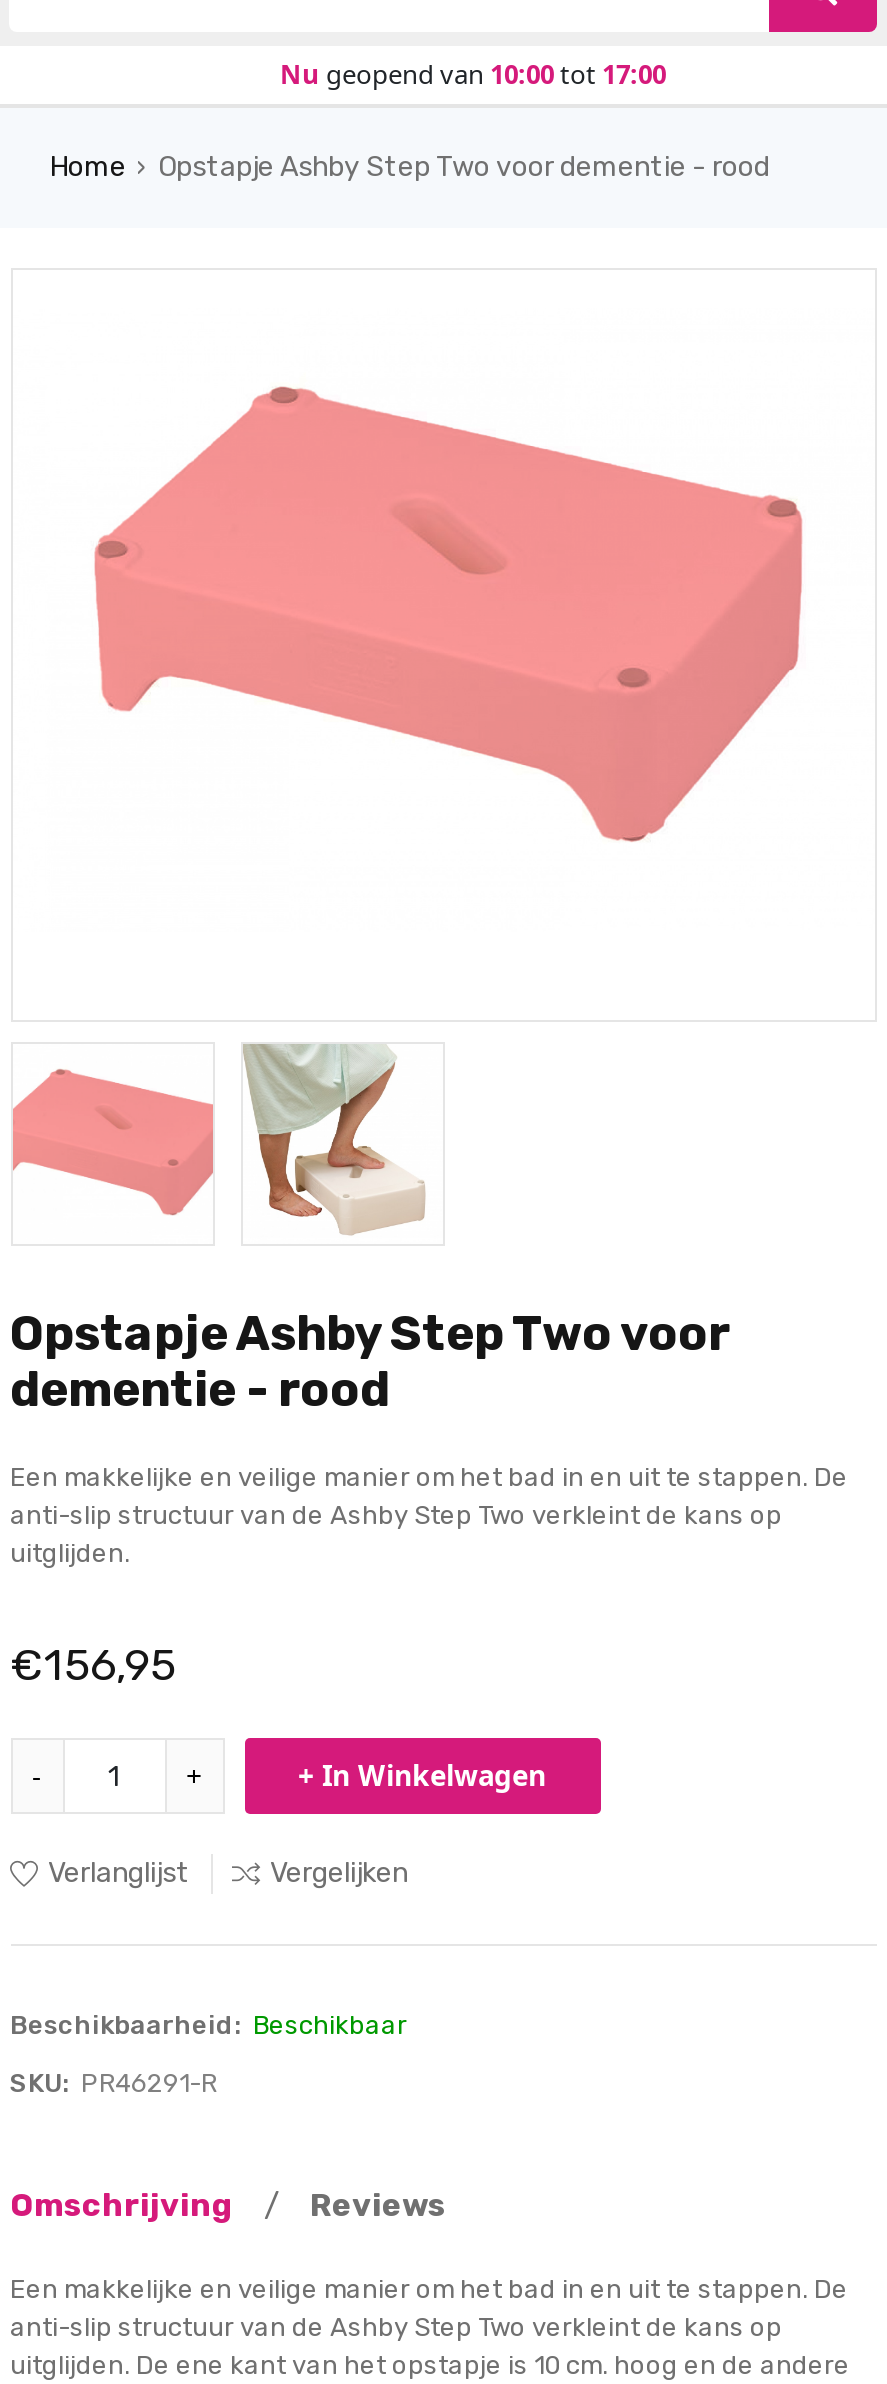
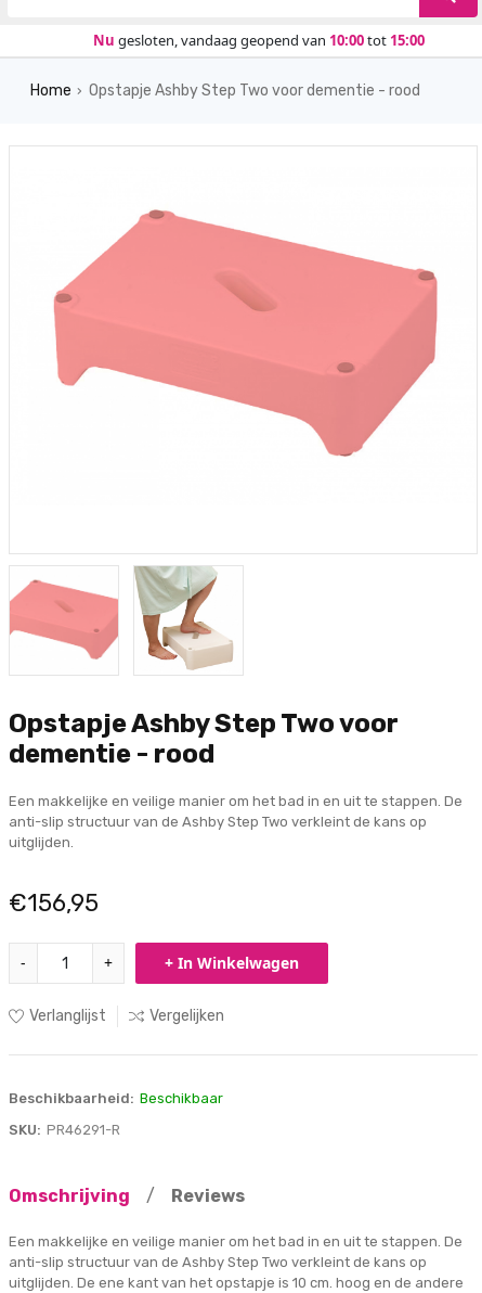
[280,56,666,92] Nu geopend van 10:00tot 17:00 -> [93,30,425,50] Nu gesloten, vandaag geopend van 10:00tot 15:00

